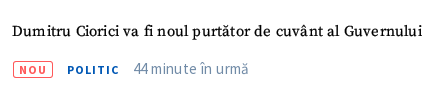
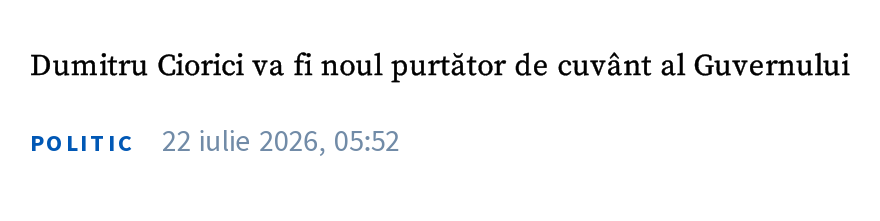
[19,62,47,77] NOU -> none
[133,59,250,78] 44 minute în urmă -> [162,121,400,159] 22 iulie 2026, 05:52

